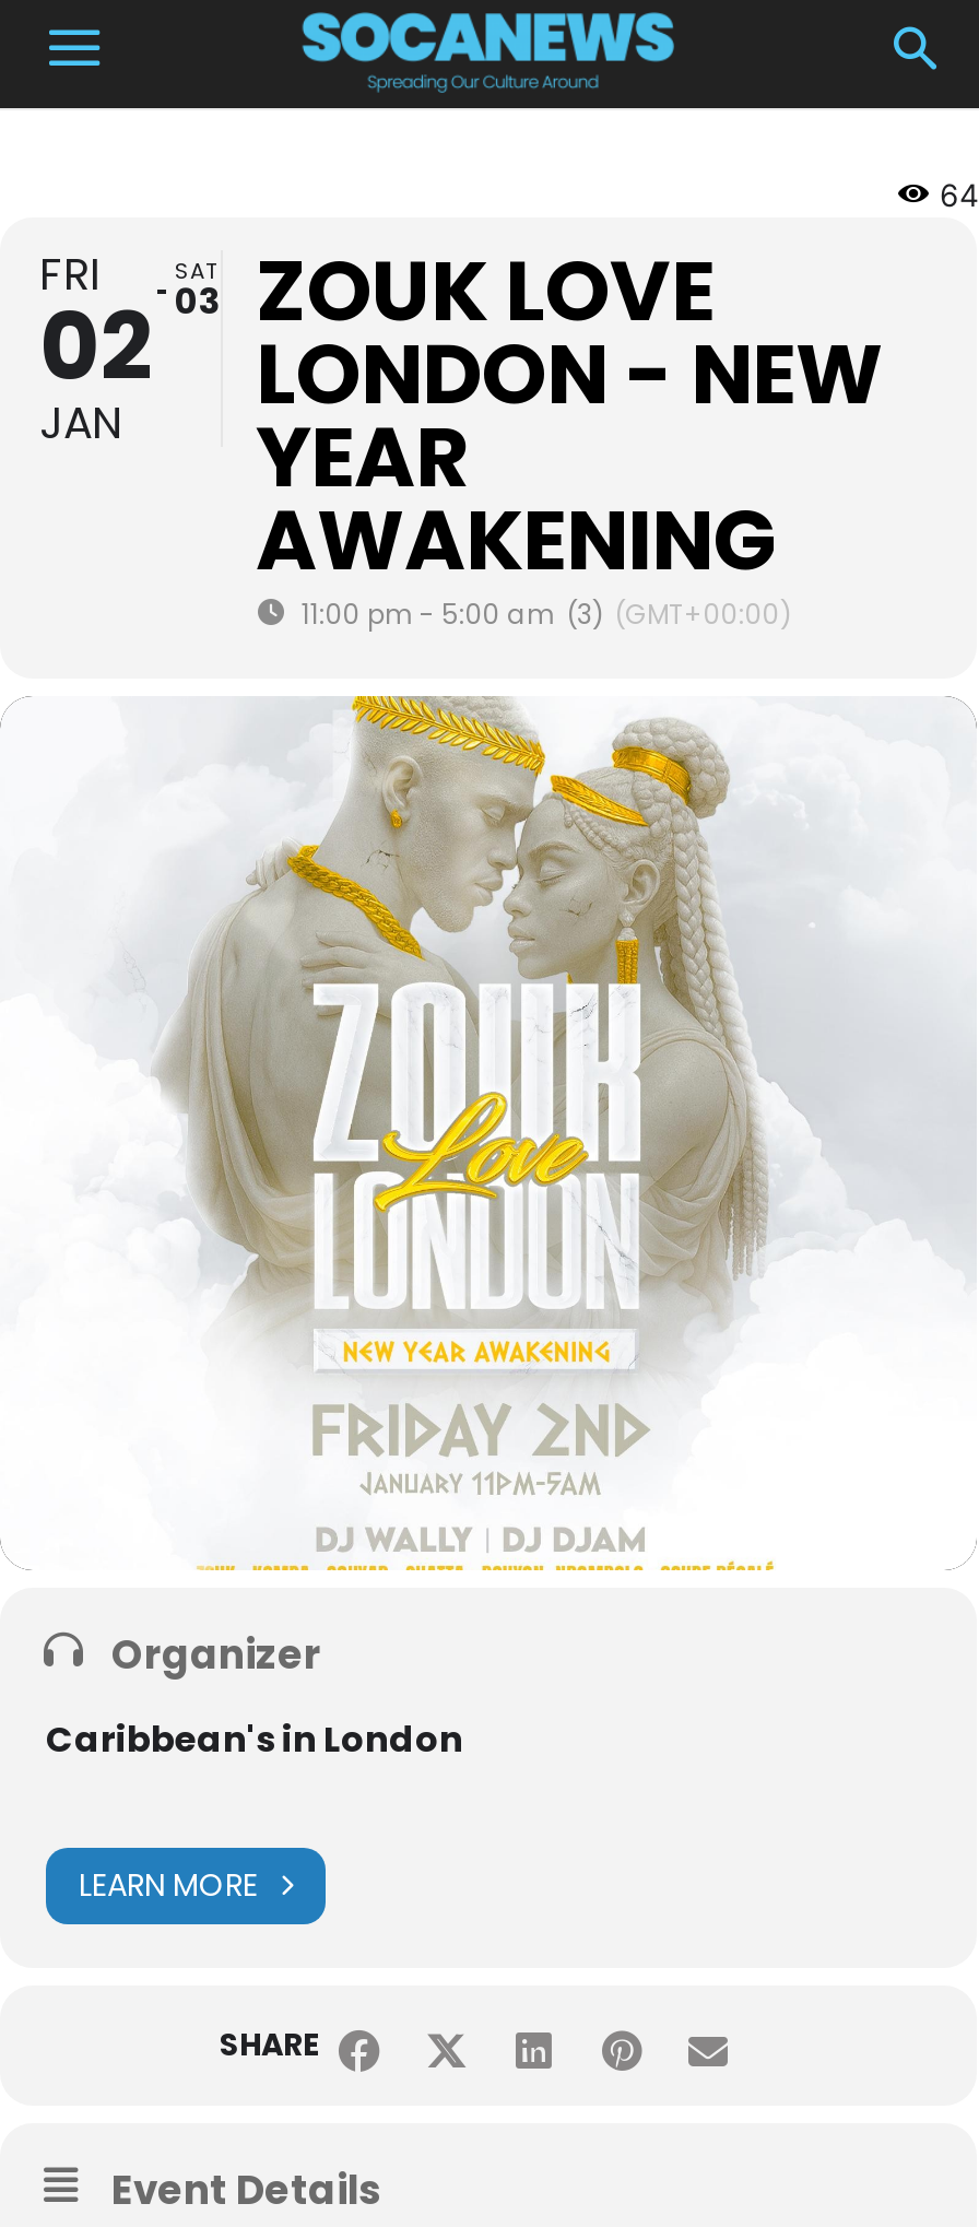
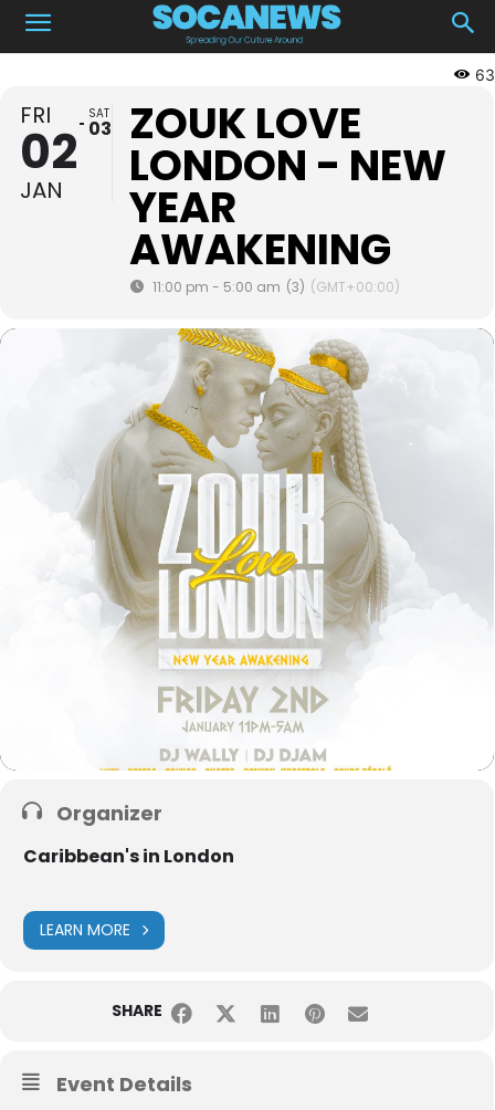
[940,176,979,213] 64 -> [475,65,495,84] 63

